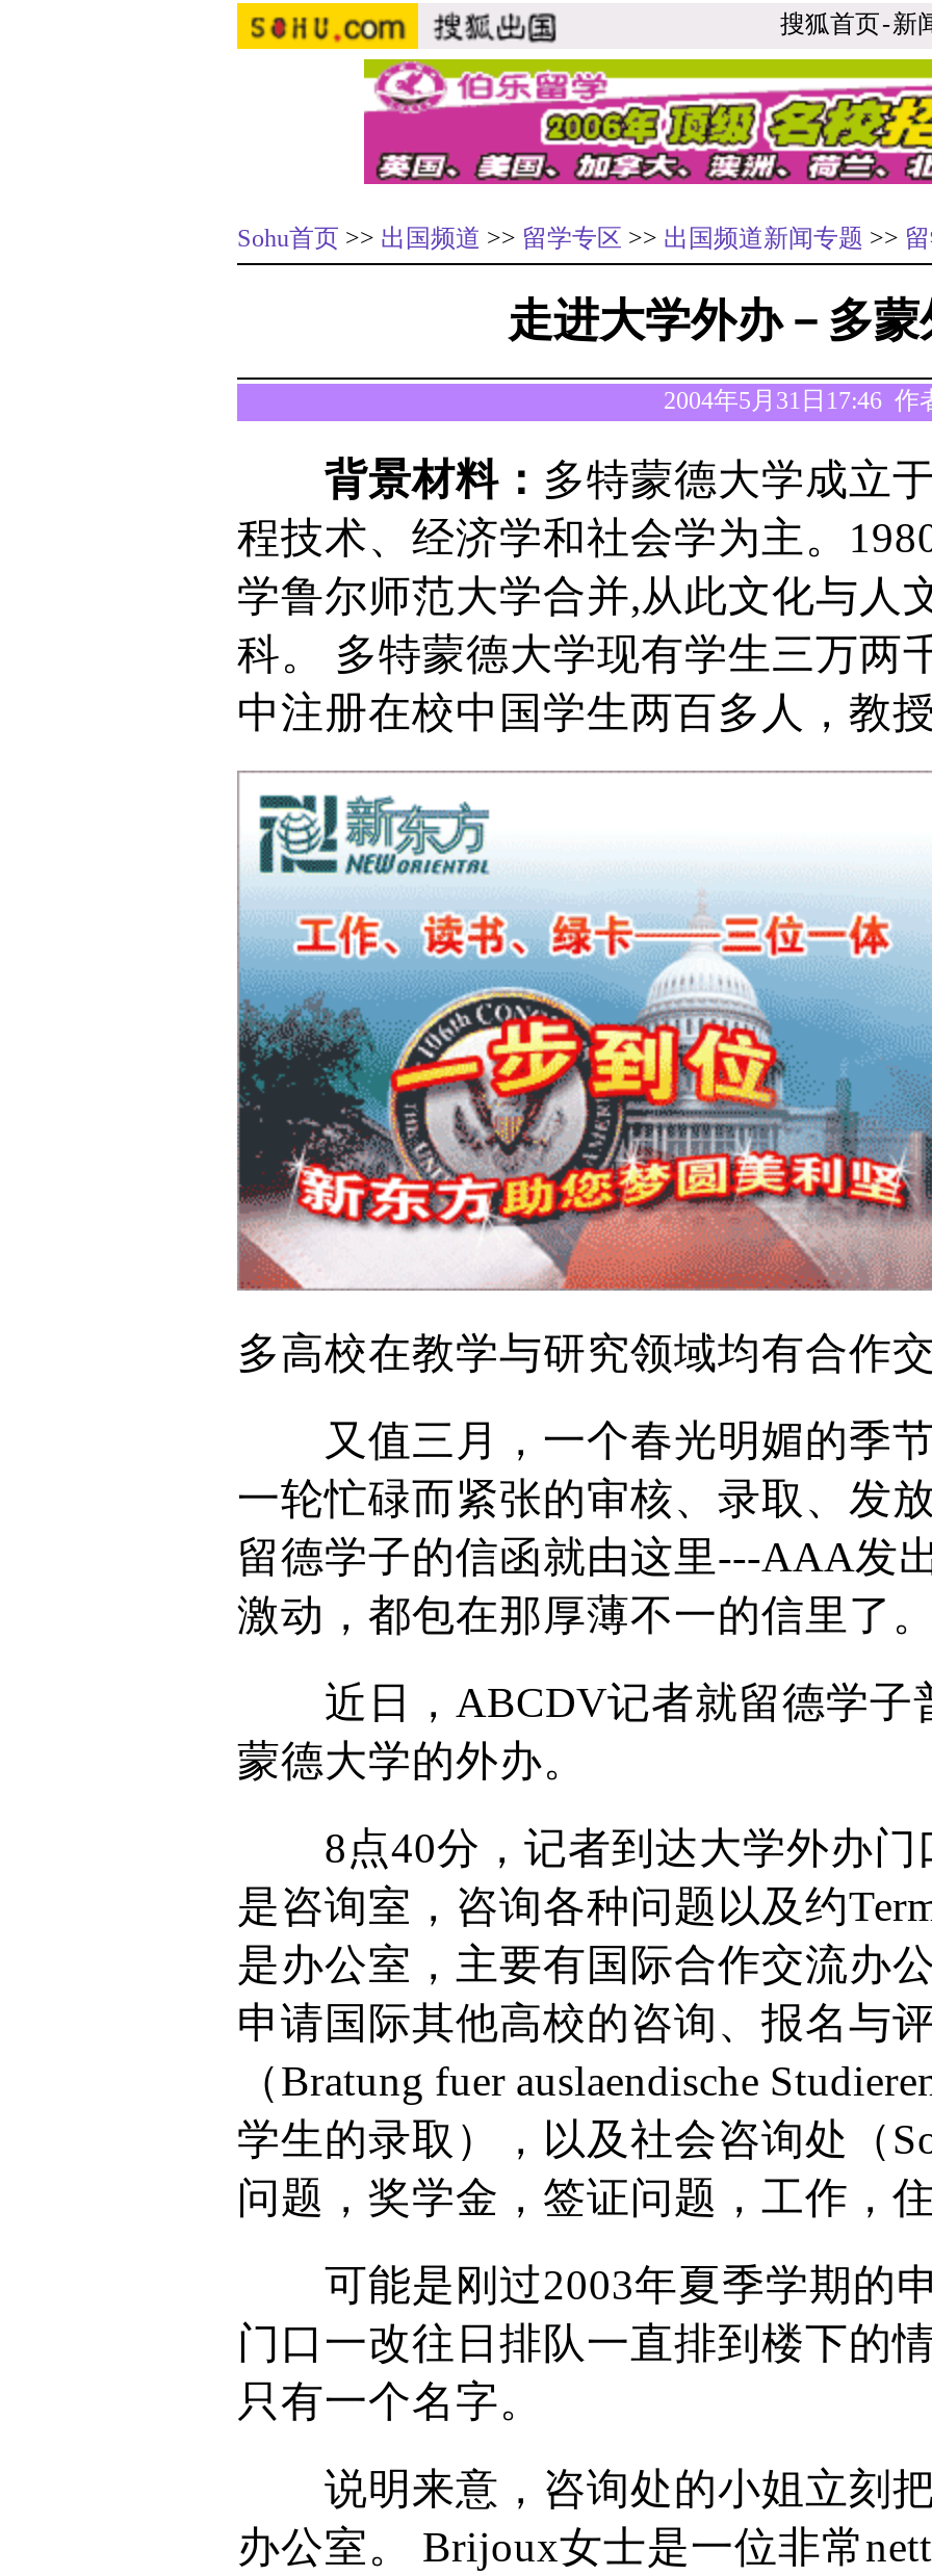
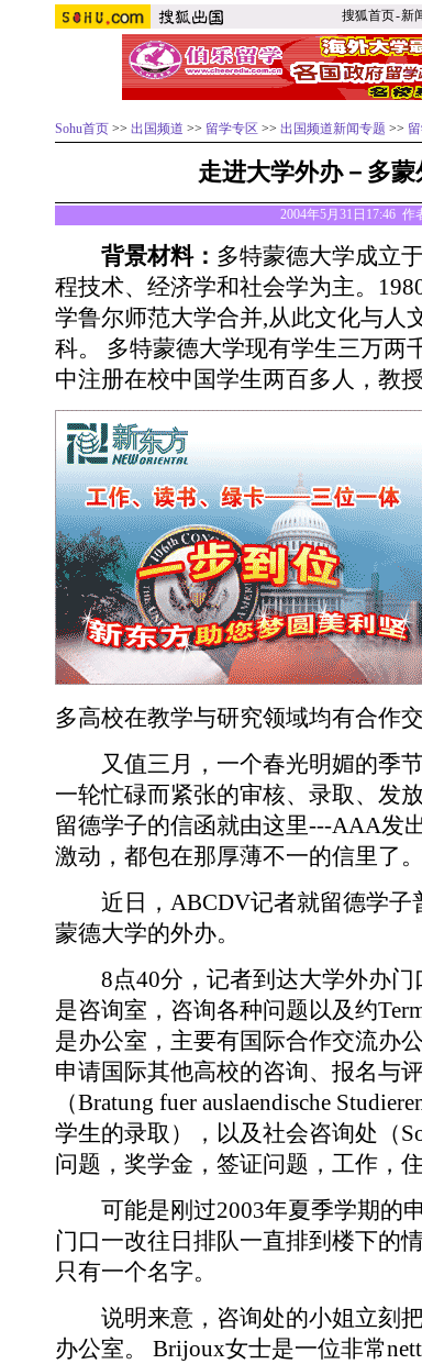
[362,57,926,186] [image] -> [121,33,419,101] [image]

